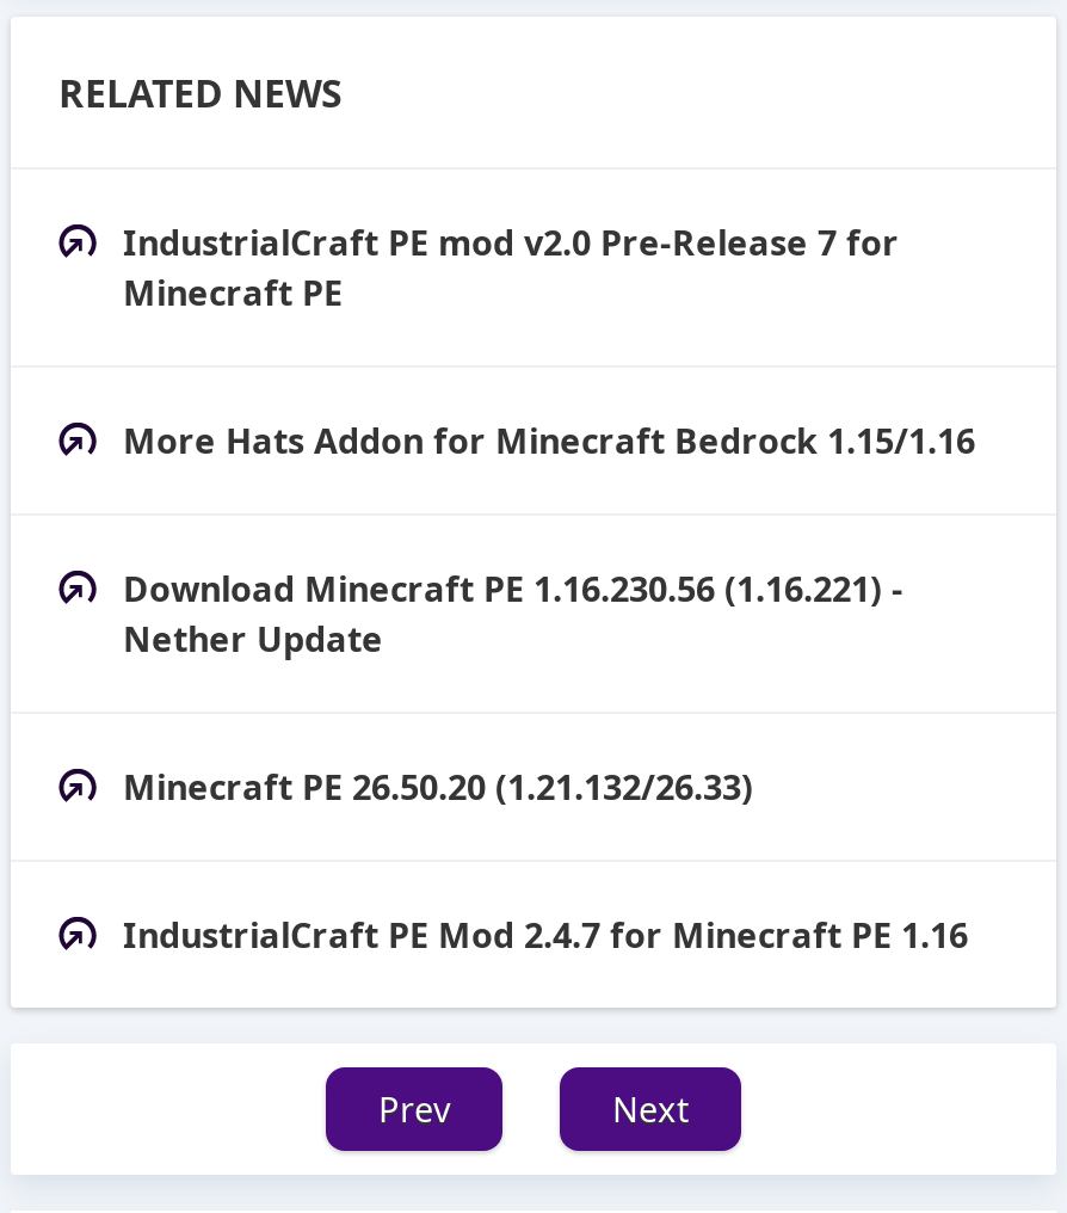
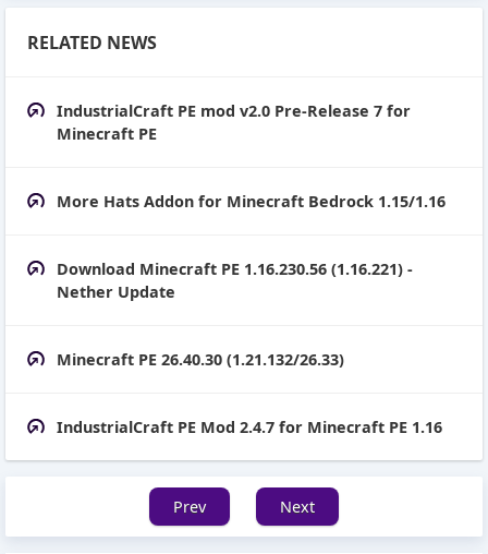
[123,765,753,810] Minecraft PE 26.50.20 (1.21.132/26.33) -> [57,349,344,370] Minecraft PE 26.40.30 (1.21.132/26.33)

